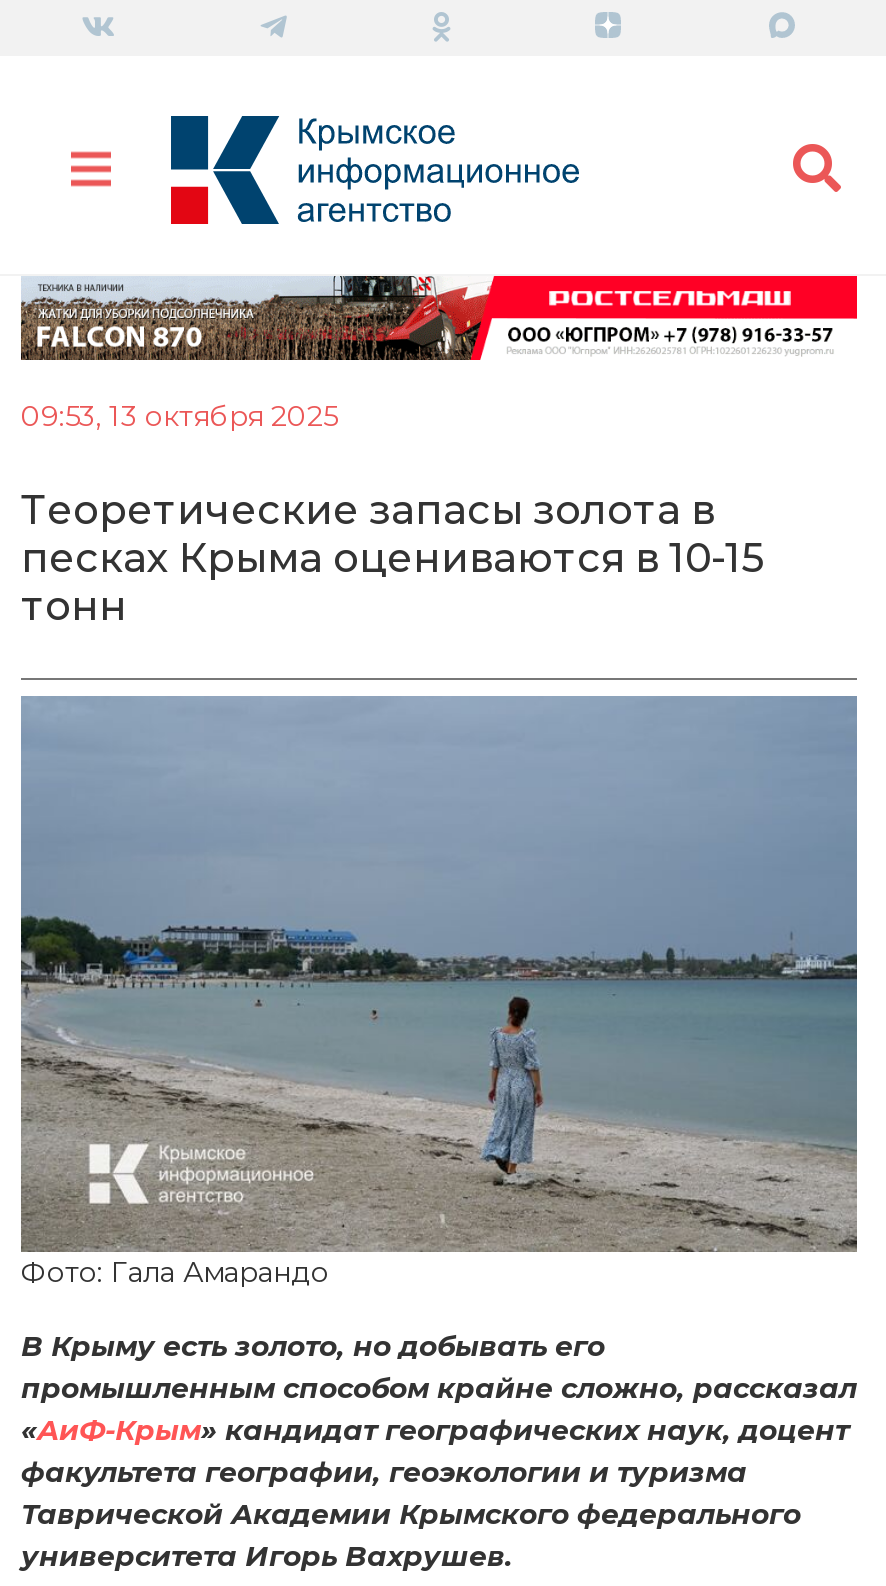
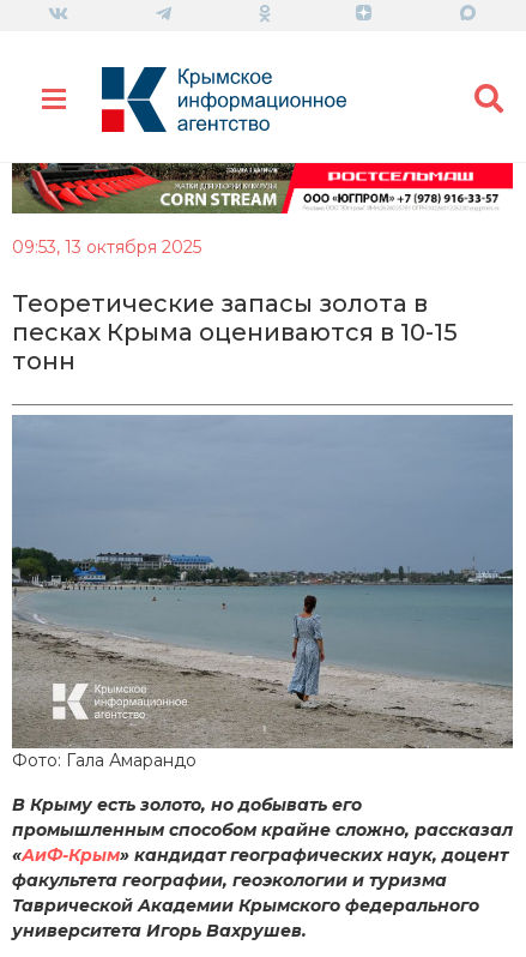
[21,276,495,362] [image] -> [11,162,296,213] [image]

